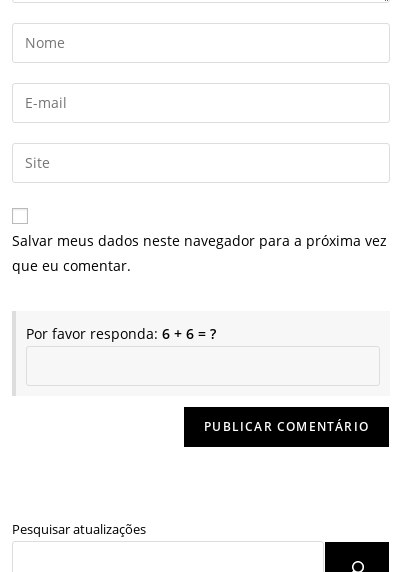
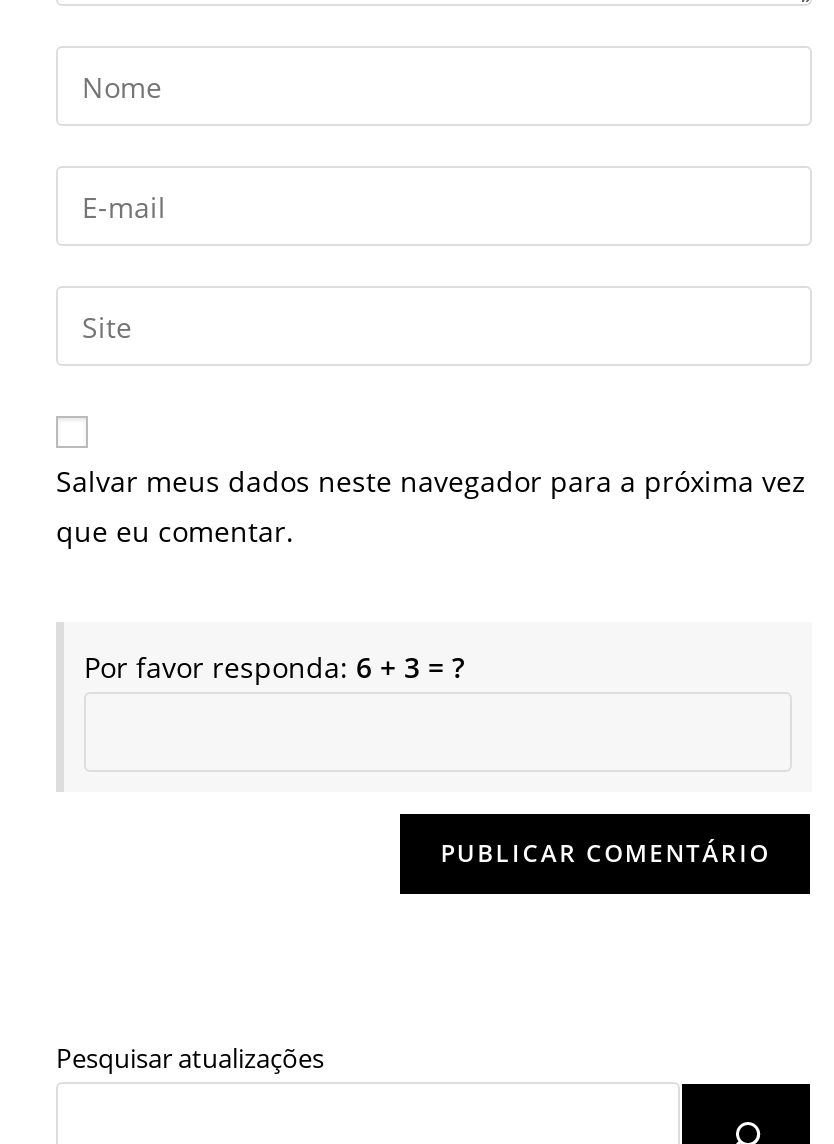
[26,324,216,343] Por favor responda: 6 + 6 = ? -> [84,648,464,686] Por favor responda: 6 + 3 = ?

